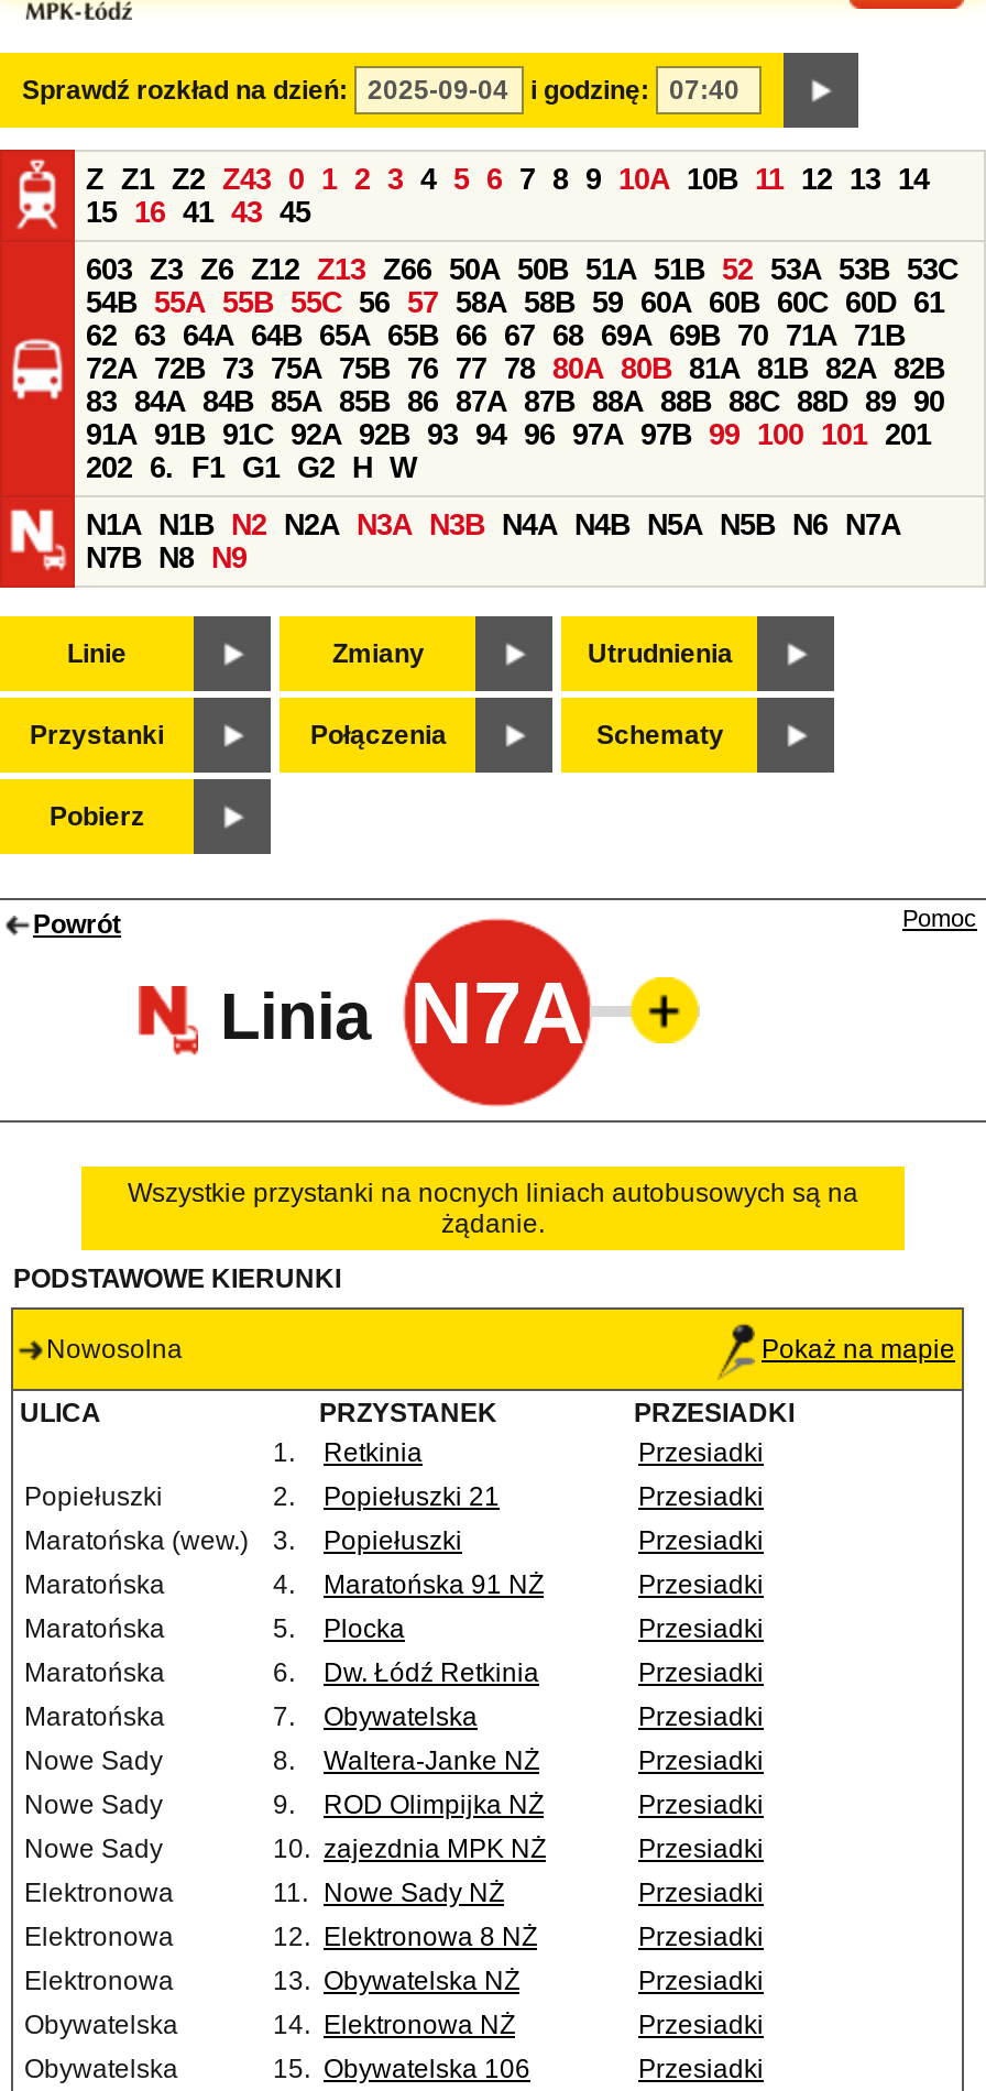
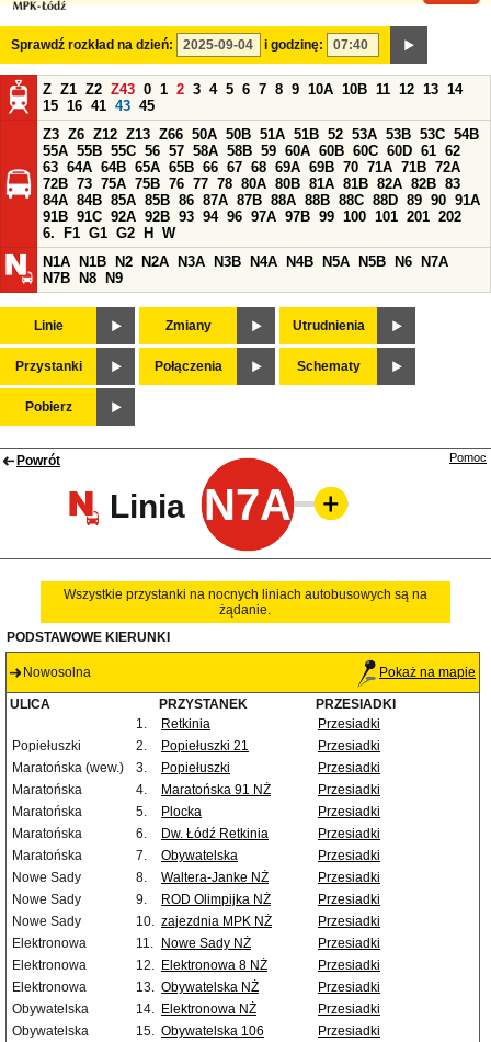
[86,253,957,484] 603 Z3 Z6 Z12 Z13 Z66 50A 50B 51A 51B 52 53A 53B 53C | 54B 55A 55B 55C 56 57 58A 58B 59 60A 60B 60C 60D 61 | 62 63 64A 64B 65A 65B 66 67 68 69A 69B 70 71A 71B | 72A 72B 73 75A 75B 76 77 78 80A 80B 81A 81B 82A 82B | 83 84A 84B 85A 85B 86 87A 87B 88A 88B 88C 88D 89 90 | 91A 91B 91C 92A 92B 93 94 96 97A 97B 99 100 101 201 | 202 6. F1 G1 G2 H W -> [43,126,480,241] Z3 Z6 Z12 Z13 Z66 50A 50B 51A 51B 52 53A 53B 53C 54B | 55A 55B 55C 56 57 58A 58B 59 60A 60B 60C 60D 61 62 | 63 64A 64B 65A 65B 66 67 68 69A 69B 70 71A 71B 72A | 72B 73 75A 75B 76 77 78 80A 80B 81A 81B 82A 82B 83 | 84A 84B 85A 85B 86 87A 87B 88A 88B 88C 88D 89 90 91A | 91B 91C 92A 92B 93 94 96 97A 97B 99 100 101 201 202 | 6. F1 G1 G2 H W

